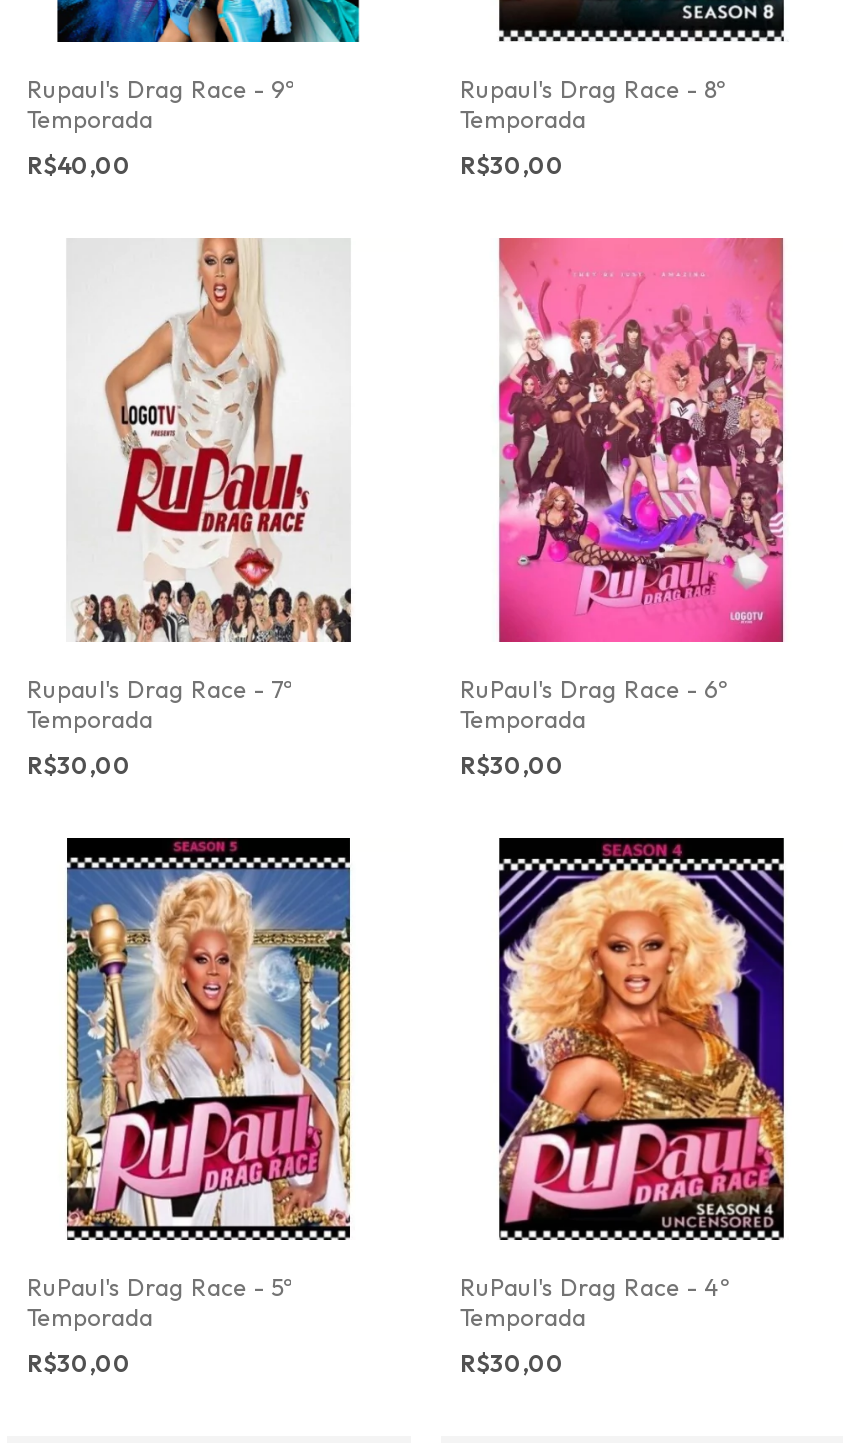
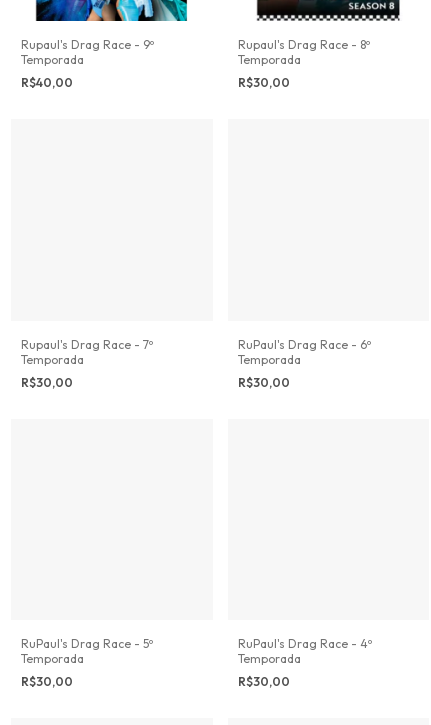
[73,236,353,644] [image] -> none
[497,236,785,644] [image] -> none
[65,836,353,1242] [image] -> none
[497,836,787,1242] [image] -> none

